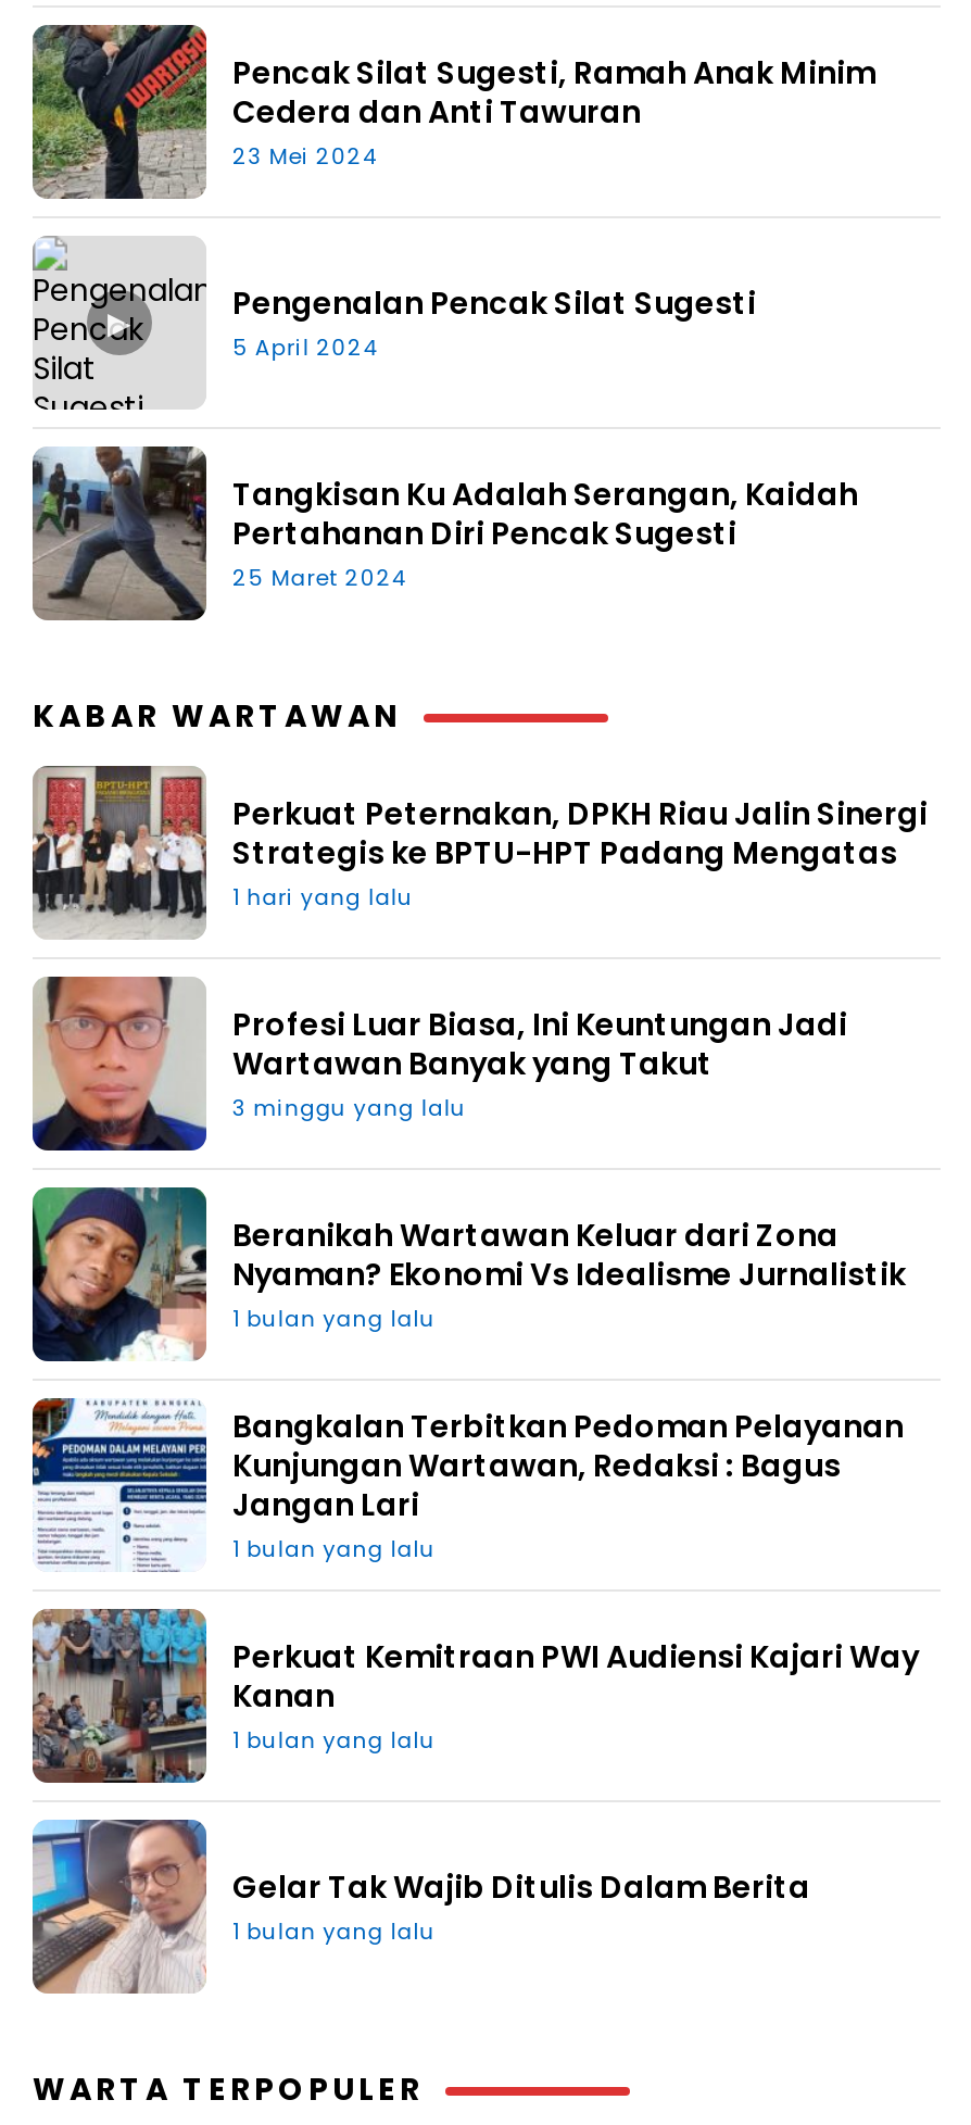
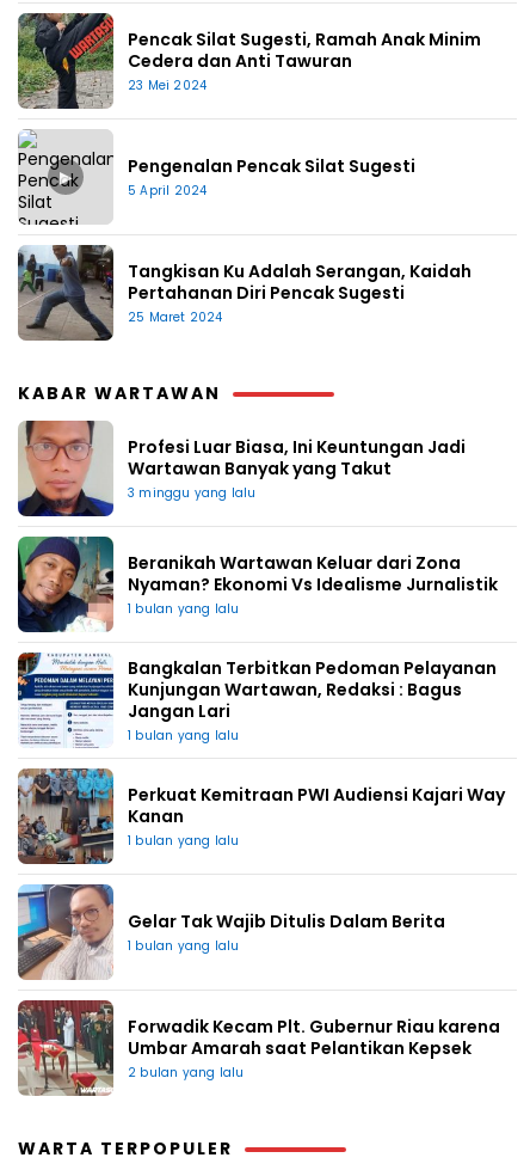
[30,764,928,940] [image] | Perkuat Peternakan, DPKH Riau Jalin Sinergi | Strategis ke BPTU-HPT Padang Mengatas | 1 hari yang lalu -> none
moved [30,972,919,1948] -> [17,418,505,955]: [image] | Profesi Luar Biasa, Ini Keuntungan Jadi | Wartawan Banyak yang Takut | ... | Gelar Tak Wajib Ditulis Dalam Berita | 1 bulan yang lalu
none -> [17,999,500,1096] [image] | Forwadik Kecam Plt. Gubernur Riau karena | Umbar Amarah saat Pelantikan Kepsek | 2 bulan yang lalu

